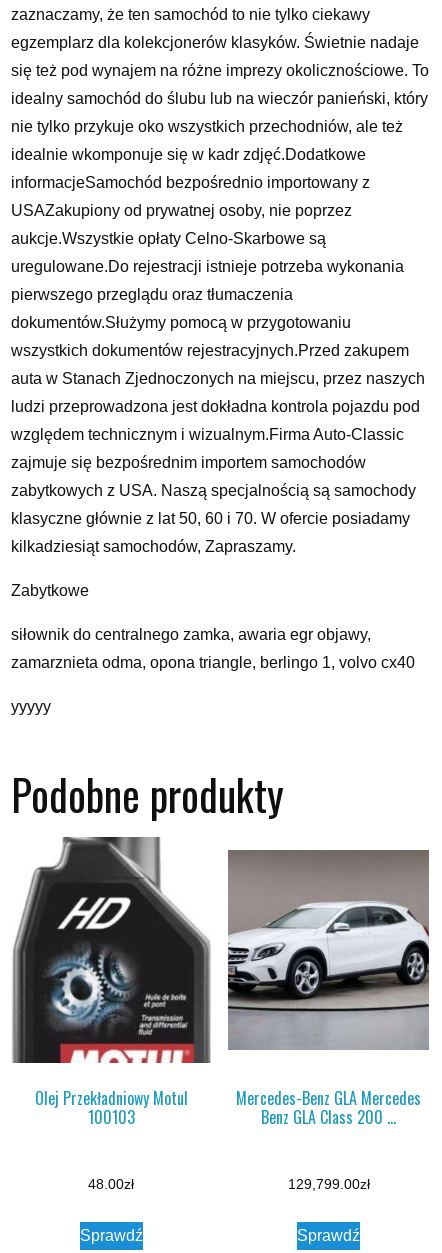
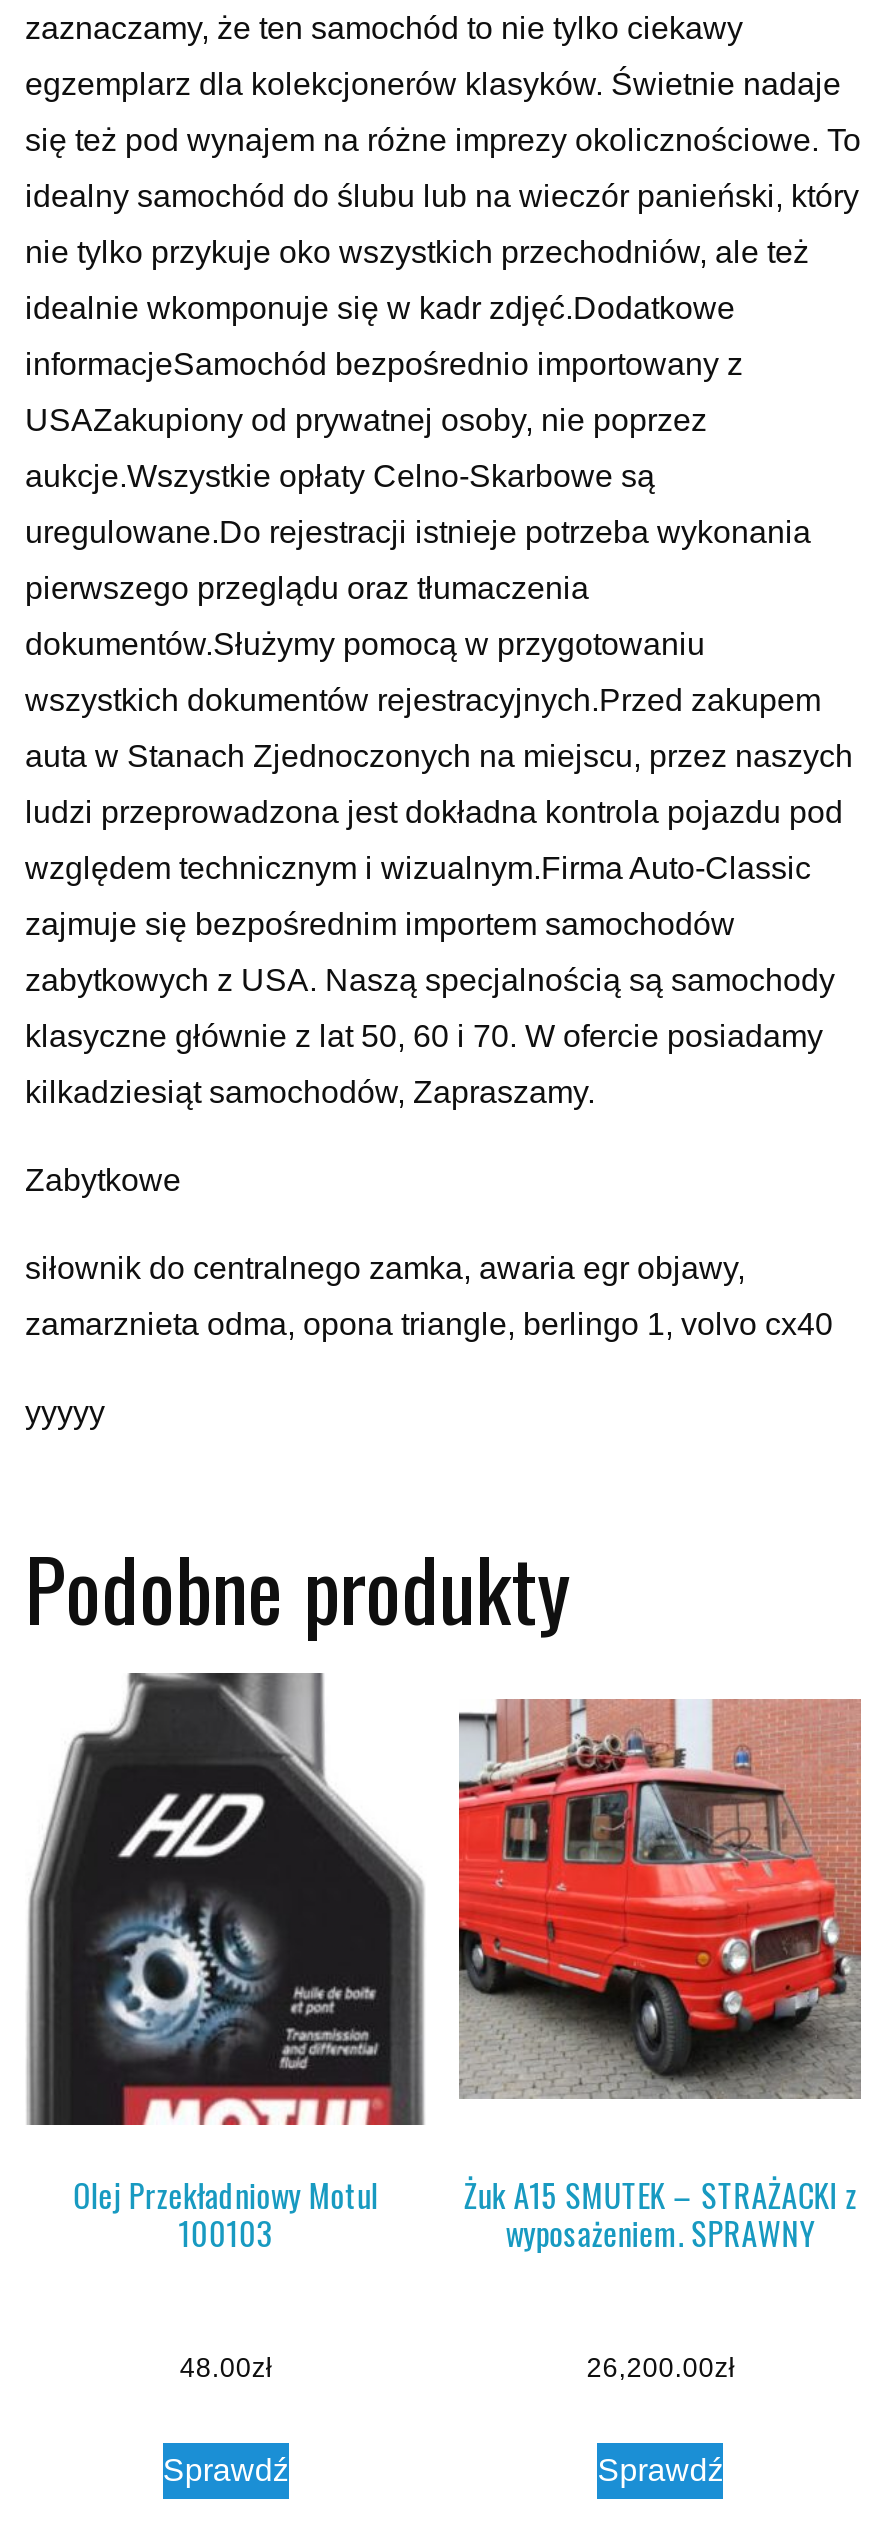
[227,849,430,1129] [image] | Mercedes-Benz GLA Mercedes | Benz GLA Class 200 … -> [457,1697,863,2257] [image] | Żuk A15 SMUTEK – STRAŻACKI z | wyposażeniem. SPRAWNY
[288,1177,370,1192] 129,799.00zł -> [586,2353,734,2383] 26,200.00zł

